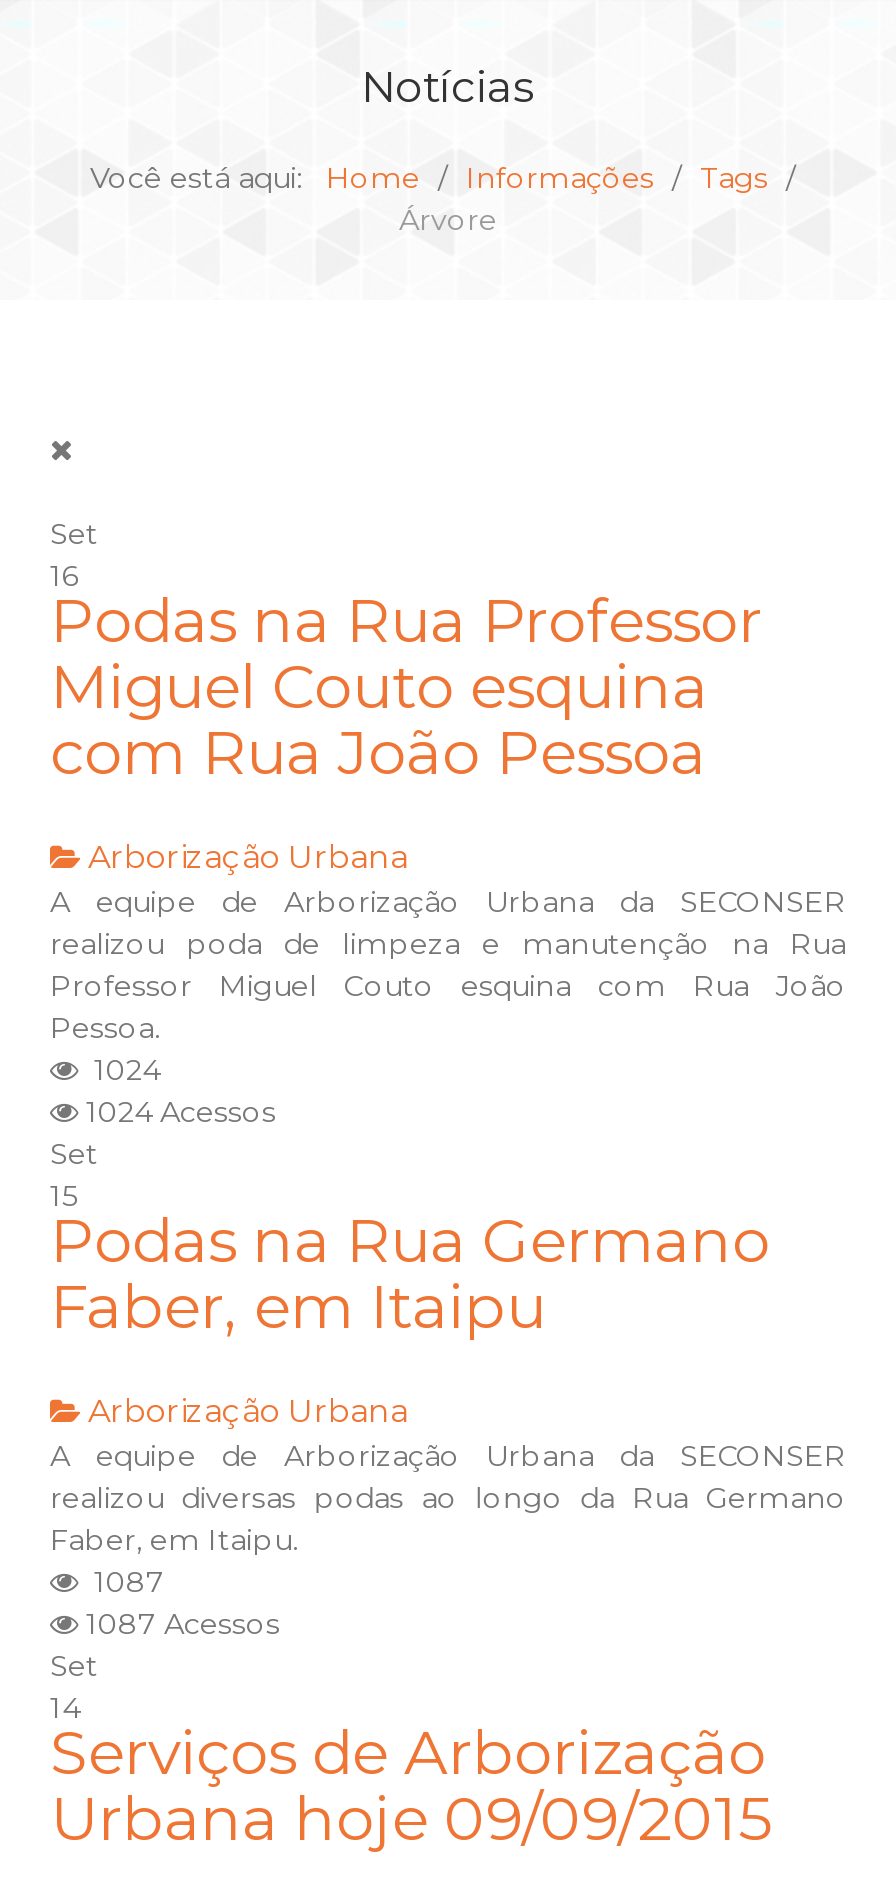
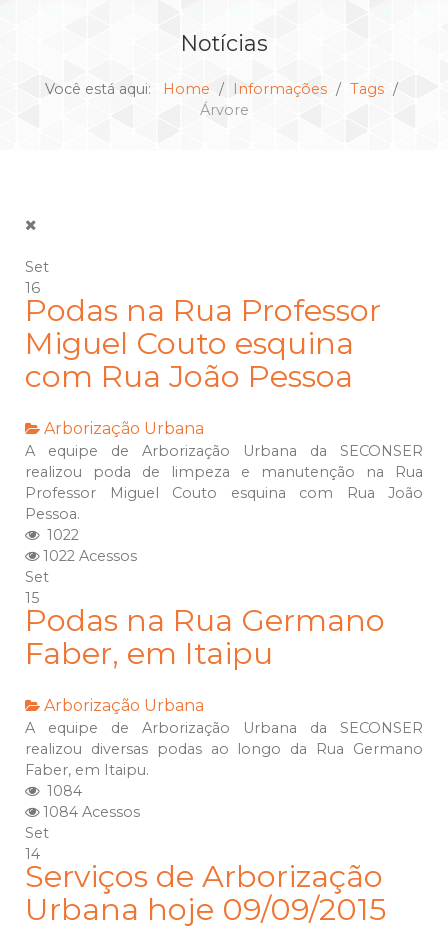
[78,1053,160,1089] 1024 -> [39,526,79,544] 1022
[78,1095,276,1131] 1024 Acessos -> [39,547,137,565] 1022 Acessos
[78,1565,164,1601] 1087 -> [39,782,82,800] 1084
[78,1607,280,1643] 1087 Acessos -> [39,803,140,821] 1084 Acessos

